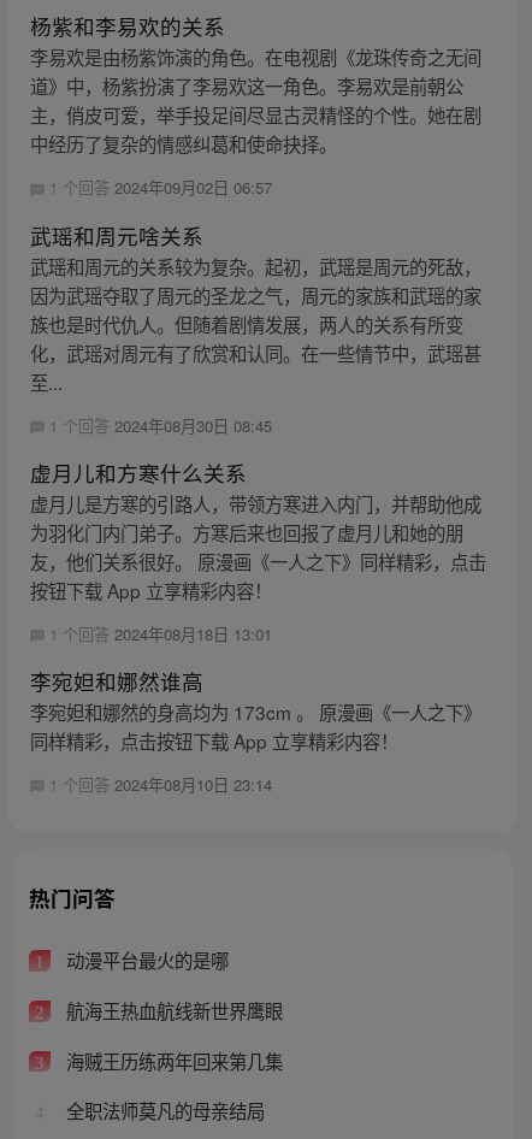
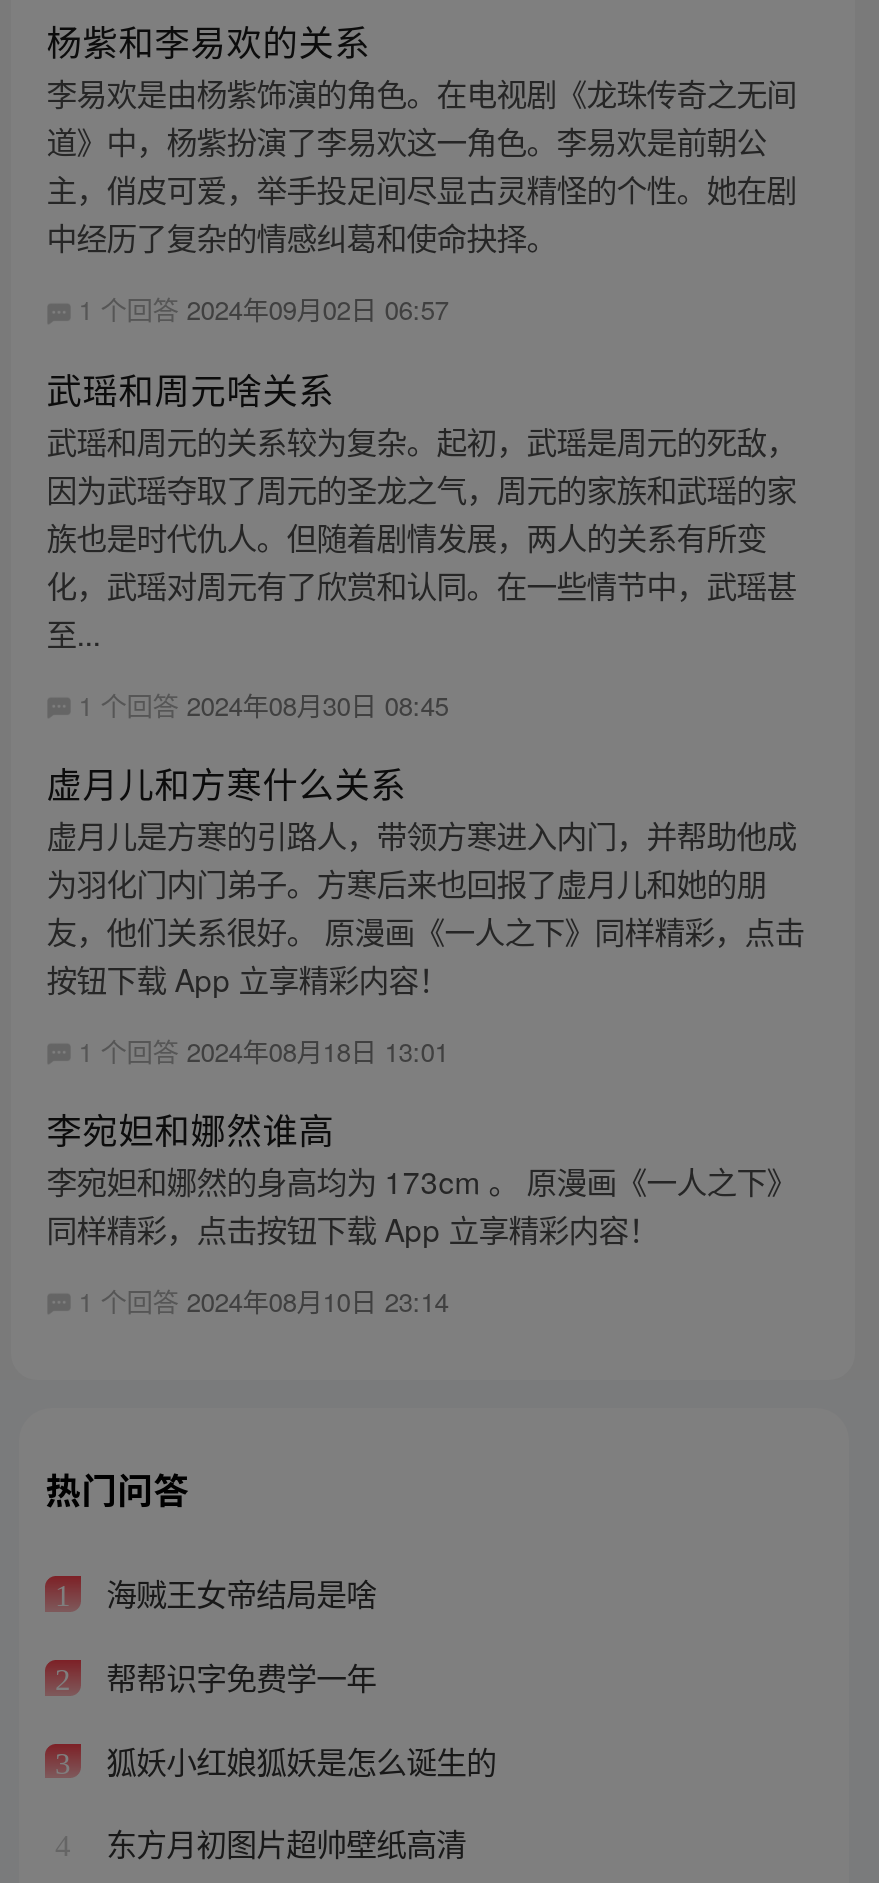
[61,947,228,973] 动漫平台最火的是哪 -> [98,1571,376,1615] 海贼王女帝结局是啥
[61,997,282,1024] 航海王热血航线新世界鹰眼 -> [98,1654,376,1698] 帮帮识字免费学一年
[61,1047,282,1074] 海贼王历练两年回来第几集 -> [98,1737,496,1781] 狐妖小红娘狐妖是怎么诞生的
[61,1097,264,1124] 全职法师莫凡的母亲结局 -> [98,1821,466,1865] 东方月初图片超帅壁纸高清

